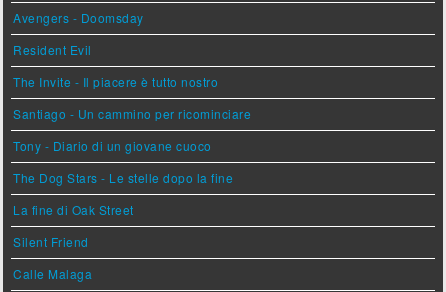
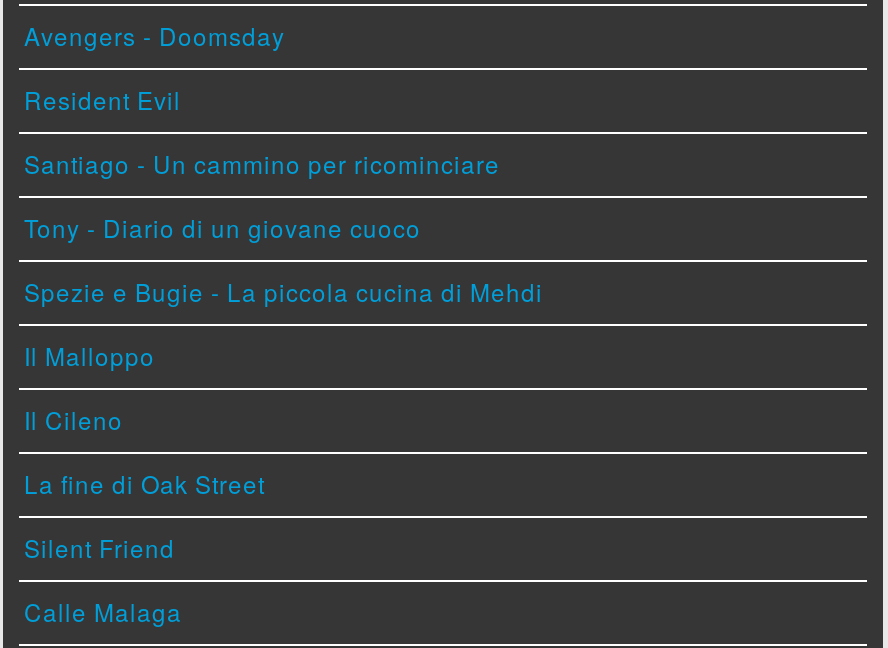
[13,73,218,90] The Invite - Il piacere è tutto nostro -> none
moved [13,105,251,154] -> [24,147,500,245]: Santiago - Un cammino per ricominciare | Tony - Diario di un giovane cuoco
[13,169,233,186] The Dog Stars - Le stelle dopo la fine -> [24,275,543,437] Spezie e Bugie - La piccola cucina di Mehdi | Il Malloppo | Il Cileno

